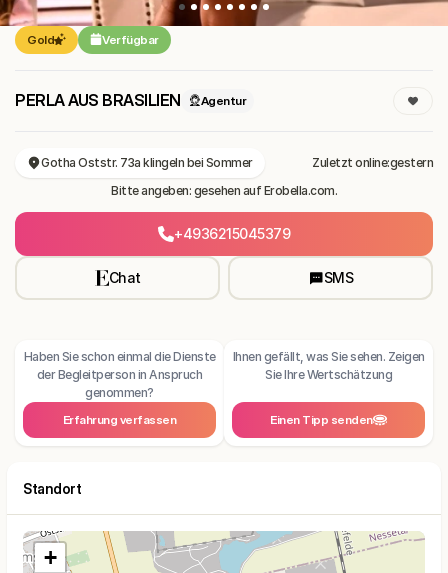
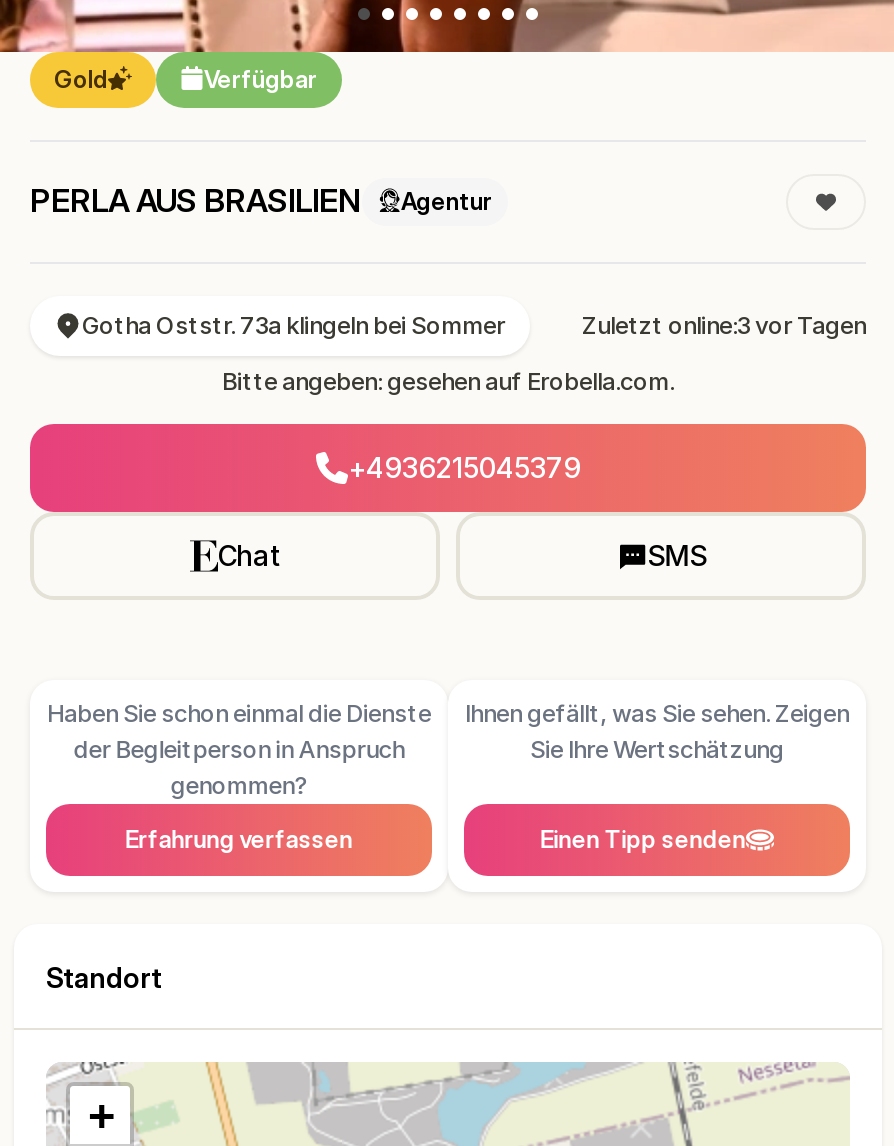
[312,155,433,170] Zuletzt online:gestern -> [582,310,866,340] Zuletzt online:3 vor Tagen

